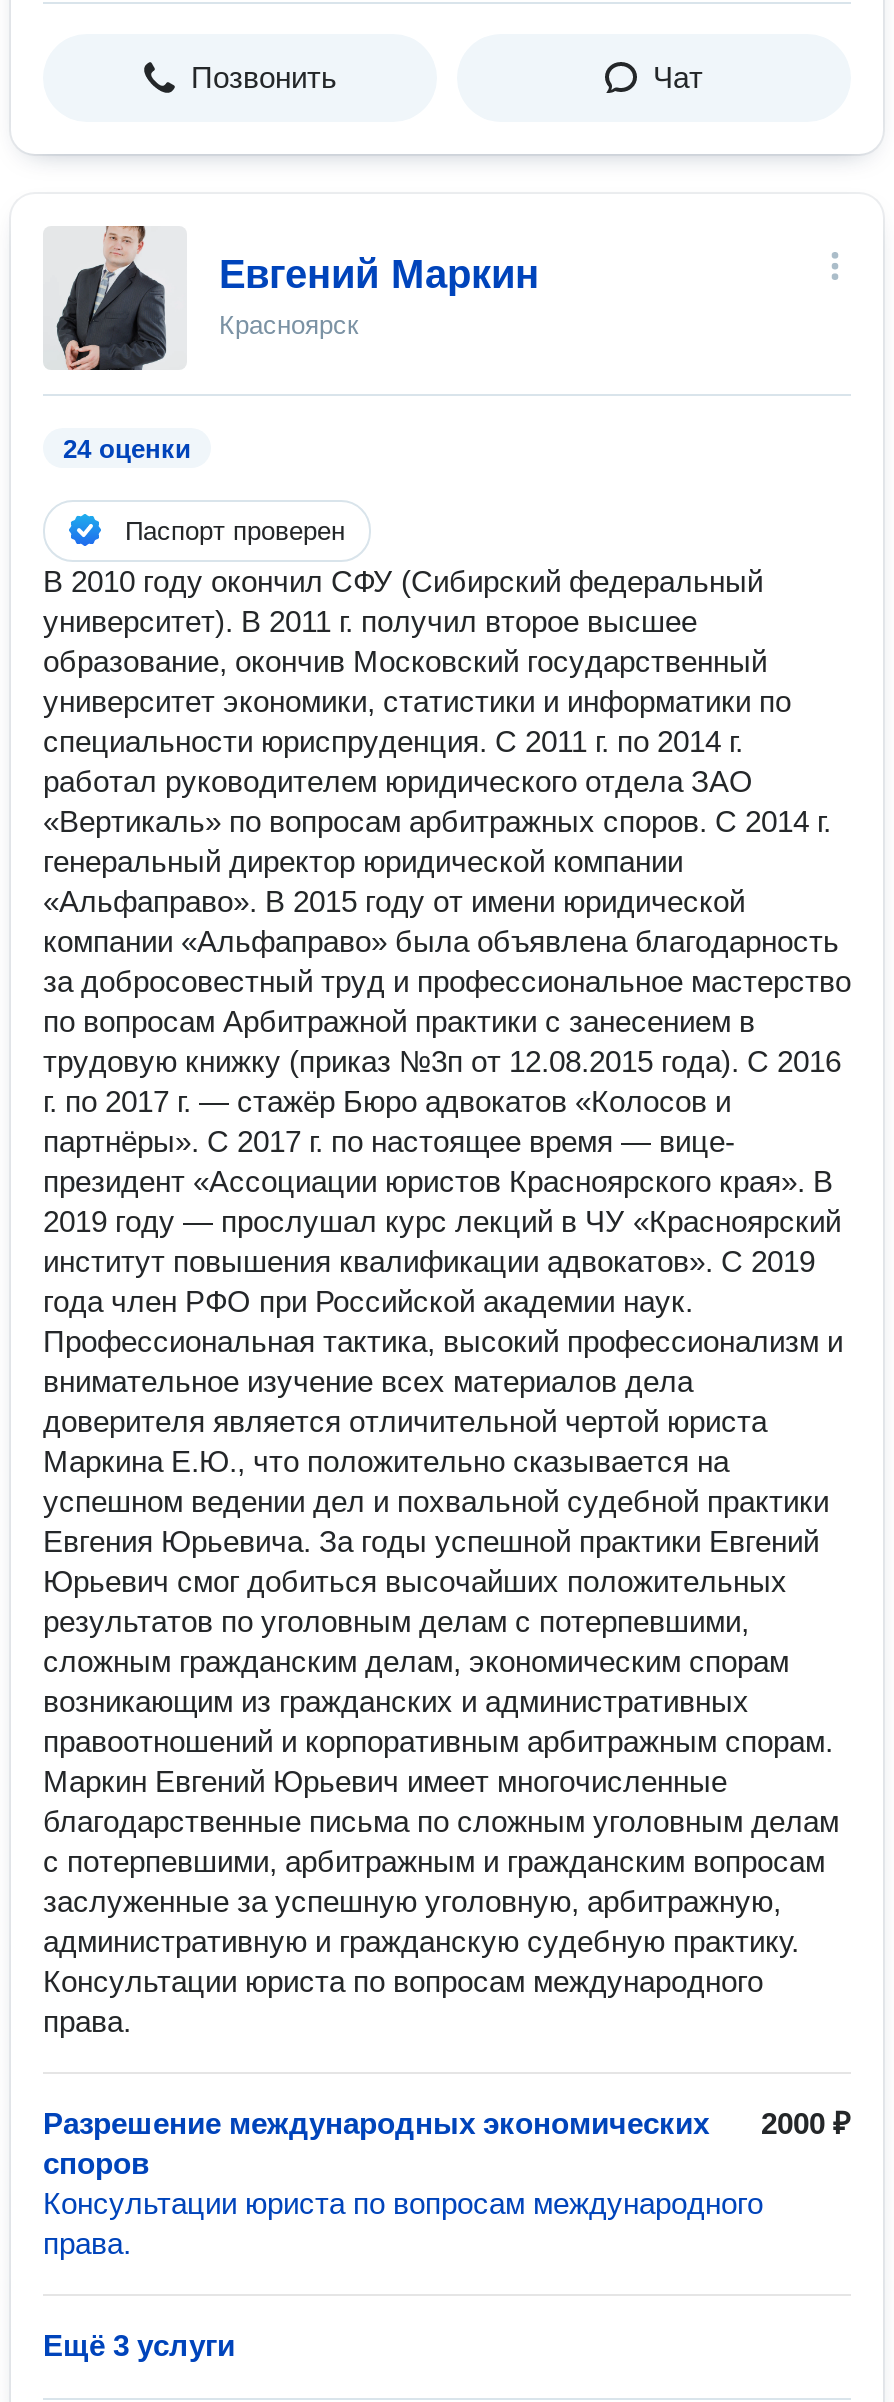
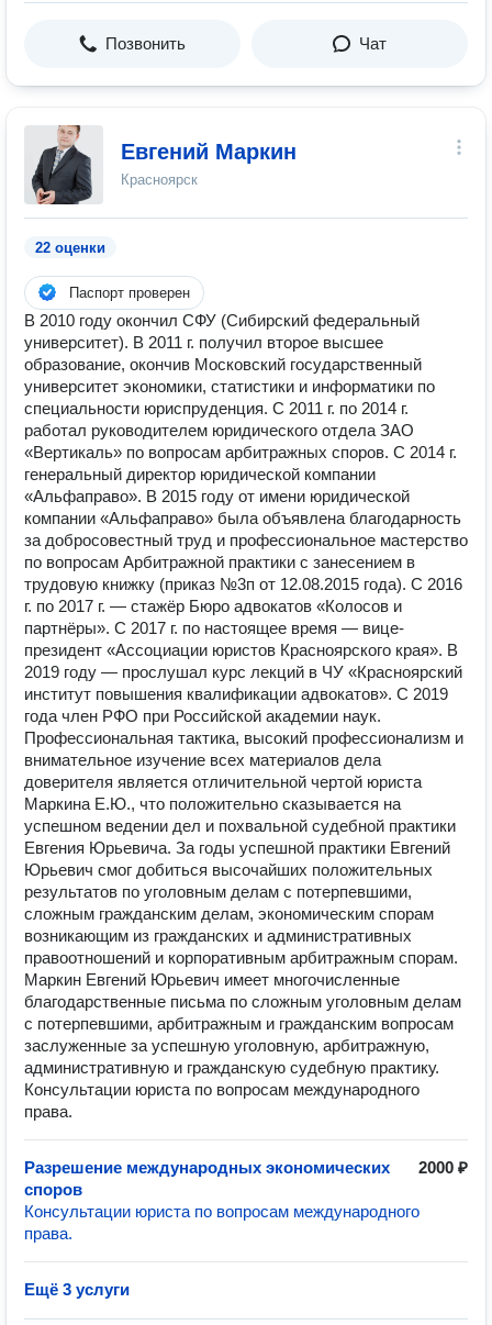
[63,434,191,464] 24 оценки -> [35,240,105,256] 22 оценки

